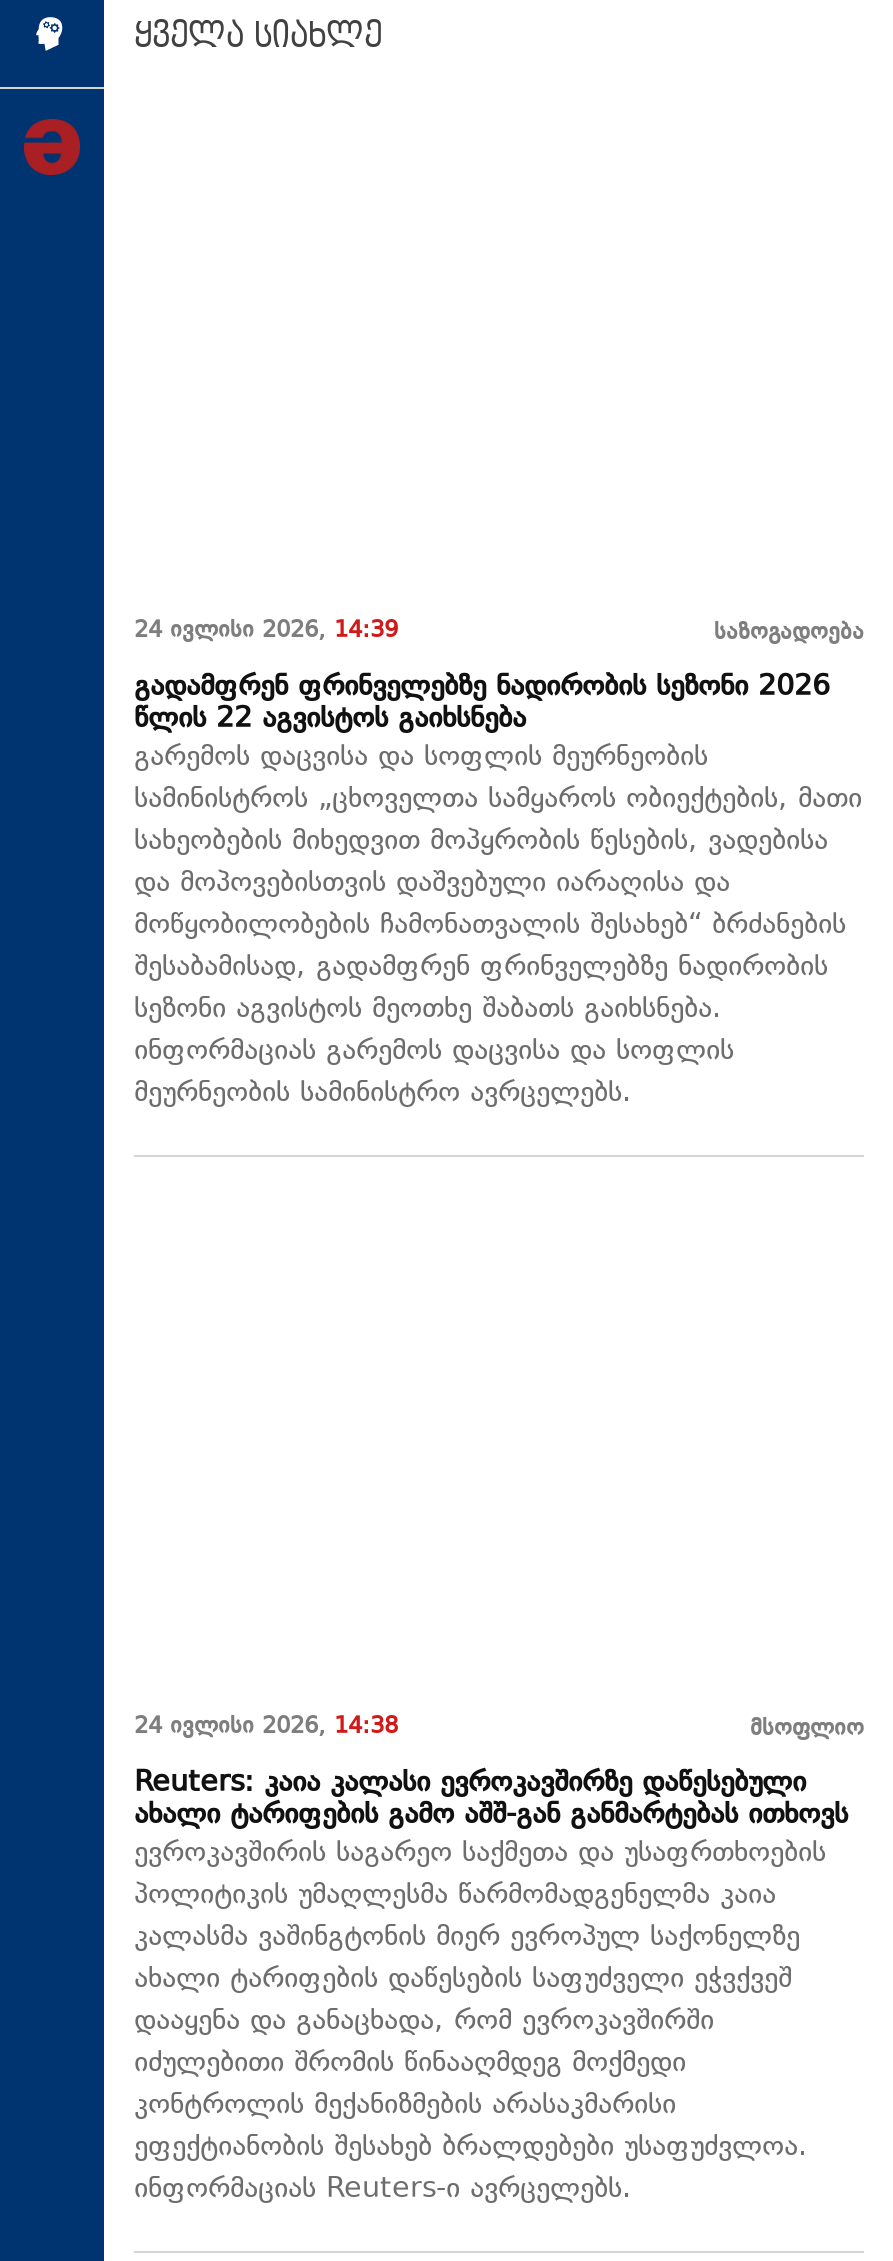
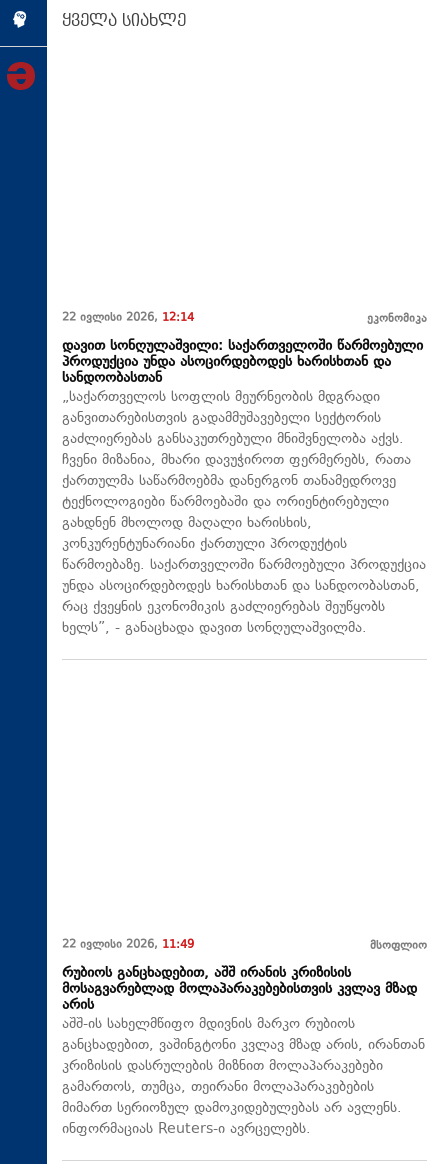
[134,616,864,1116] 24 ივლისი 2026, 14:39 | საზოგადოება | გადამფრენ ფრინველებზე ნადირობის სეზონი 2026 | წლის 22 აგვისტოს გაიხსნება | გარემოს დაცვისა და სოფლის მეურნეობის | სამინისტროს „ცხოველთა სამყაროს ობიექტების, მათი | სახეობების მიხედვით მოპყრობის წესების, ვადებისა | და მოპოვებისთვის დაშვებული იარაღისა და | მოწყობილობების ჩამონათვალის შესახებ“ ბრძანების | შესაბამისად, გადამფრენ ფრინველებზე ნადირობის | სეზონი აგვისტოს მეოთხე შაბათს გაიხსნება. | ინფორმაციას გარემოს დაცვისა და სოფლის | მეურნეობის სამინისტრო ავრცელებს. -> [62,310,427,639] 22 ივლისი 2026, 12:14 | ეკონომიკა | დავით სონღულაშვილი: საქართველოში წარმოებული | პროდუქცია უნდა ასოცირდებოდეს ხარისხთან და | სანდოობასთან | „საქართველოს სოფლის მეურნეობის მდგრადი | განვითარებისთვის გადამმუშავებელი სექტორის | გაძლიერებას განსაკუთრებული მნიშვნელობა აქვს. | ჩვენი მიზანია, მხარი დავუჭიროთ ფერმერებს, რათა | ქართულმა საწარმოებმა დანერგონ თანამედროვე | ტექნოლოგიები წარმოებაში და ორიენტირებული | გახდნენ მხოლოდ მაღალი ხარისხის, | კონკურენტუნარიანი ქართული პროდუქტის | წარმოებაზე. საქართველოში წარმოებული პროდუქცია | უნდა ასოცირდებოდეს ხარისხთან და სანდოობასთან, | რაც ქვეყნის ეკონომიკის გაძლიერებას შეუწყობს | ხელს”, - განაცხადა დავით სონღულაშვილმა.
[134,1710,398,1744] 24 ივლისი 2026, 14:38 -> [62,937,194,954] 22 ივლისი 2026, 11:49
moved [750,1712,864,1746] -> [370,938,427,955]: მსოფლიო
[134,1762,848,2168] Reuters: კაია კალასი ევროკავშირზე დაწესებული | ახალი ტარიფების გამო აშშ-გან განმარტებას ითხოვს | ევროკავშირის საგარეო საქმეთა და უსაფრთხოების | პოლიტიკის უმაღლესმა წარმომადგენელმა კაია | კალასმა ვაშინგტონის მიერ ევროპულ საქონელზე | ახალი ტარიფების დაწესების საფუძველი ეჭვქვეშ | დააყენა და განაცხადა, რომ ევროკავშირში | იძულებითი შრომის წინააღმდეგ მოქმედი | კონტროლის მექანიზმების არასაკმარისი | ეფექტიანობის შესახებ ბრალდებები უსაფუძვლოა. -> [62,963,425,1119] რუბიოს განცხადებით, აშშ ირანის კრიზისის | მოსაგვარებლად მოლაპარაკებებისთვის კვლავ მზად | არის | აშშ-ის სახელმწიფო მდივნის მარკო რუბიოს | განცხადებით, ვაშინგტონი კვლავ მზად არის, ირანთან | კრიზისის დასრულების მიზნით მოლაპარაკებები | გამართოს, თუმცა, თეირანი მოლაპარაკებების | მიმართ სერიოზულ დამოკიდებულებას არ ავლენს.

